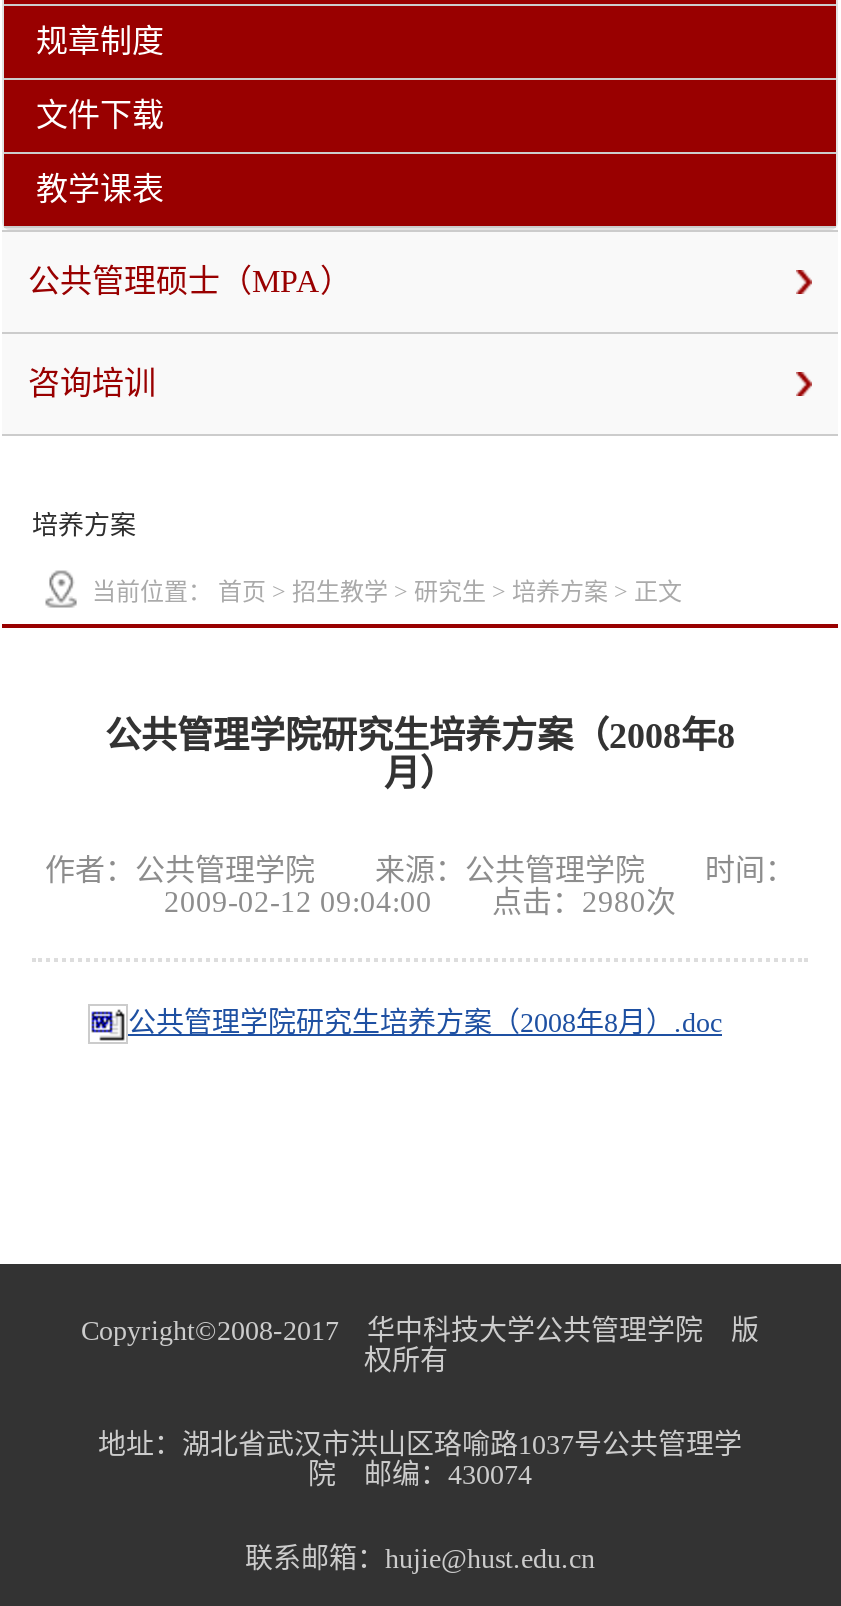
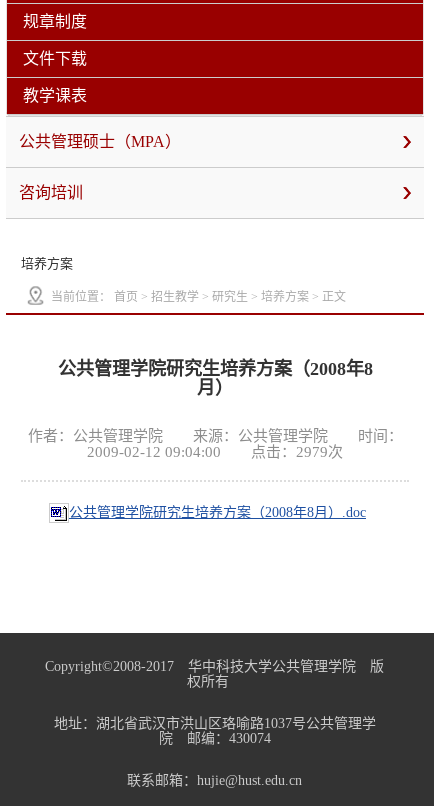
[164,885,676,917] 2009-02-12 09:04:00 点击：2980次 -> [87,443,343,459] 2009-02-12 09:04:00 点击：2979次

